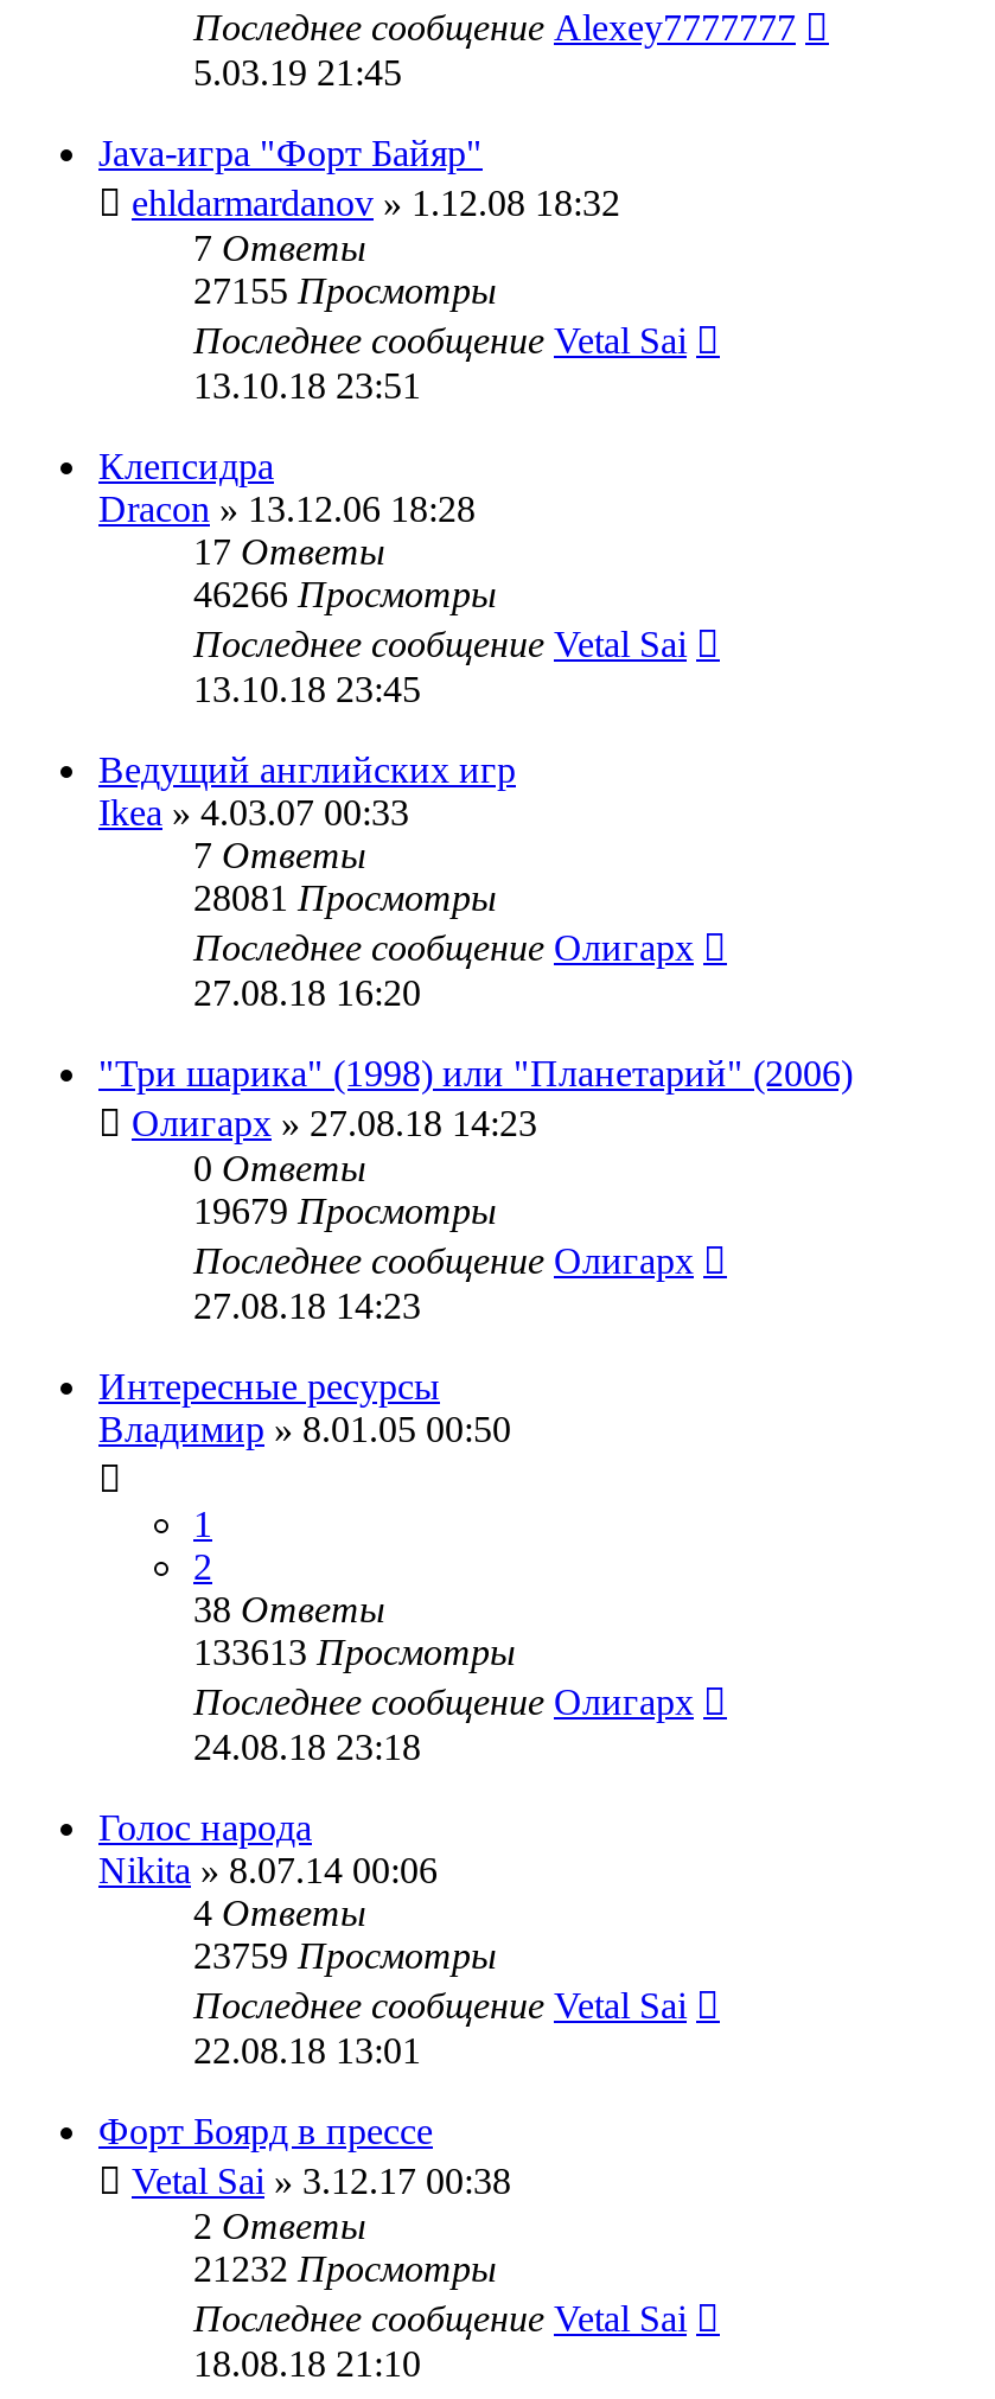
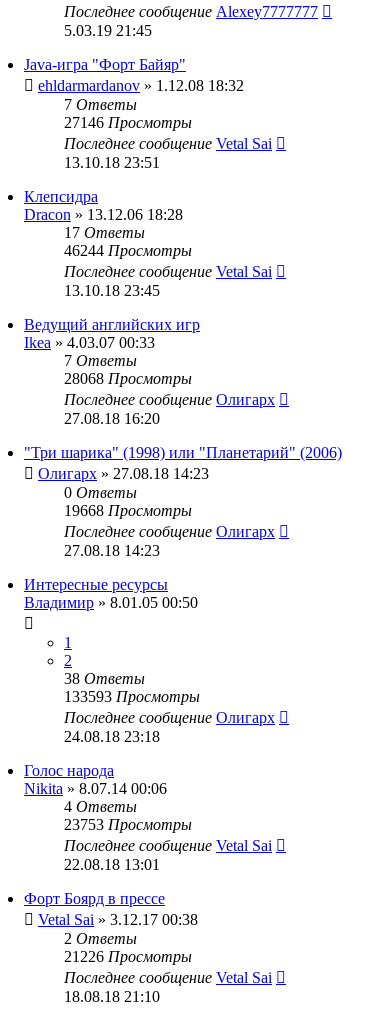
[193,270,497,310] 27155 Просмотры -> [64,114,192,131] 27146 Просмотры
[193,574,497,614] 46266 Просмотры -> [64,242,192,259] 46244 Просмотры
[193,877,497,918] 28081 Просмотры -> [64,370,192,387] 28068 Просмотры
[193,1190,497,1231] 19679 Просмотры -> [64,502,192,519] 19668 Просмотры
[193,1632,516,1672] 133613 Просмотры -> [64,688,200,705] 133593 Просмотры
[193,1935,497,1975] 23759 Просмотры -> [64,816,192,833] 23753 Просмотры
[193,2248,497,2288] 21232 Просмотры -> [64,948,192,965] 21226 Просмотры

